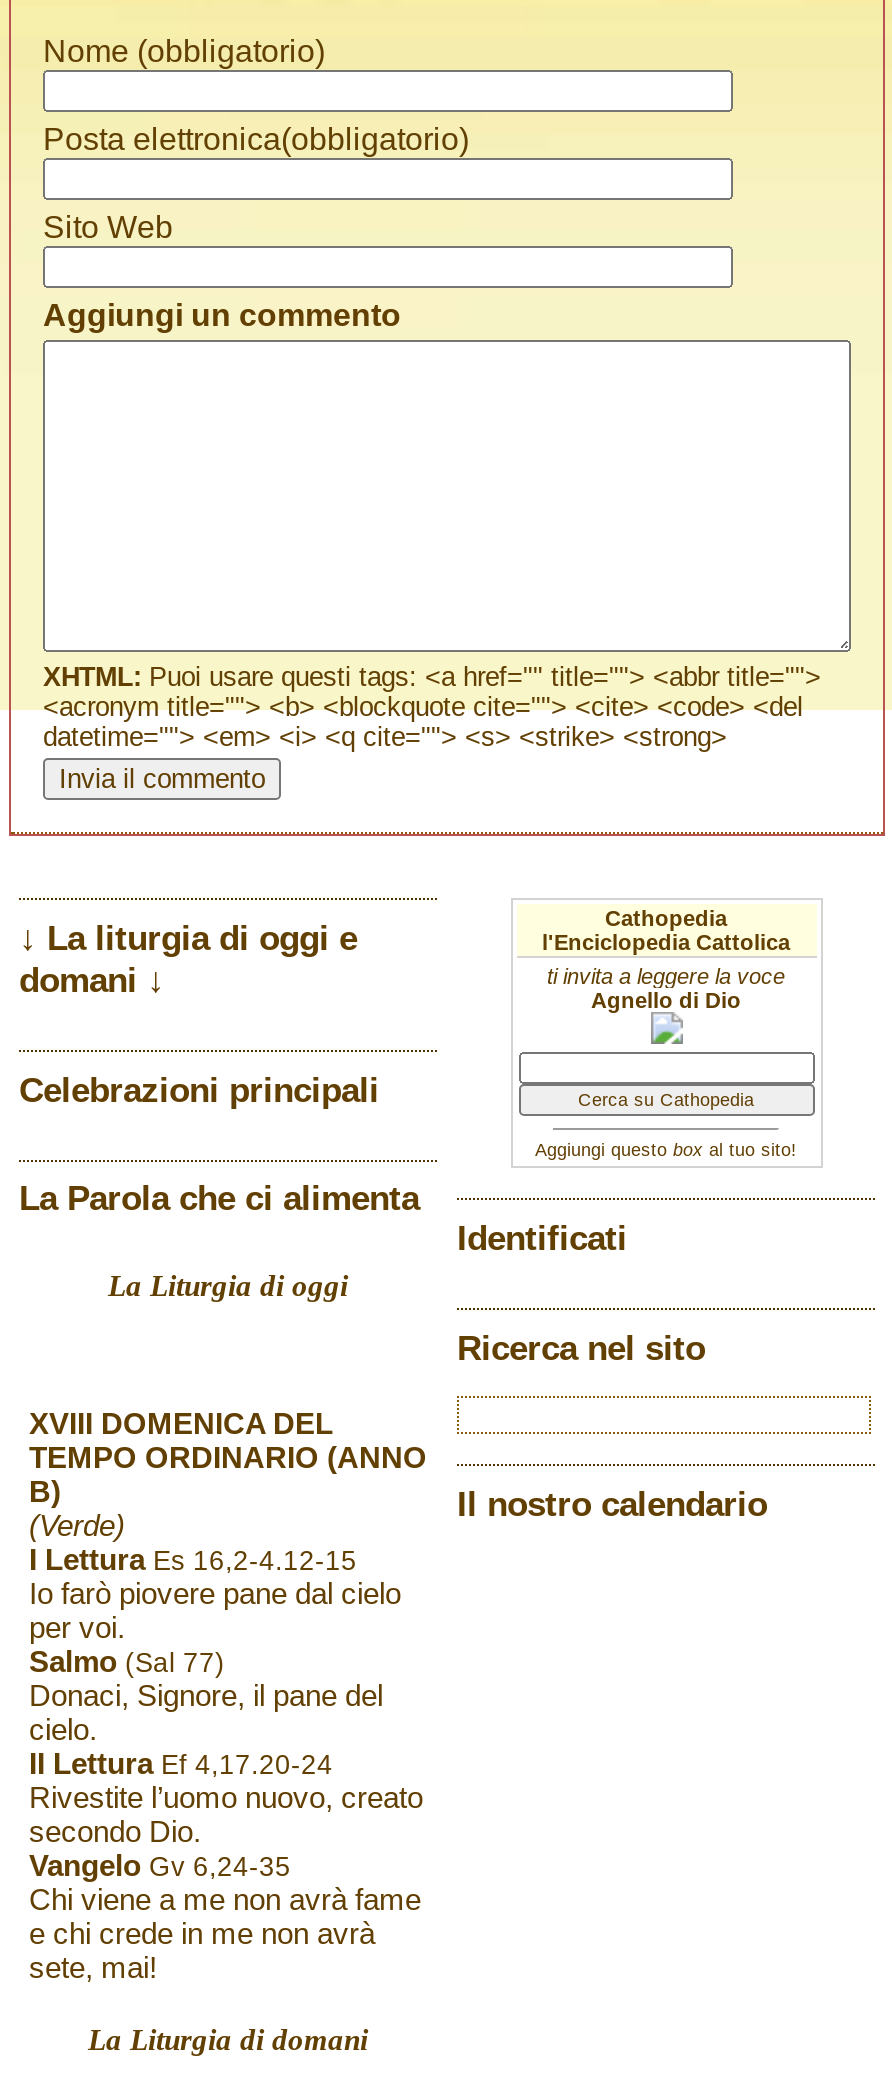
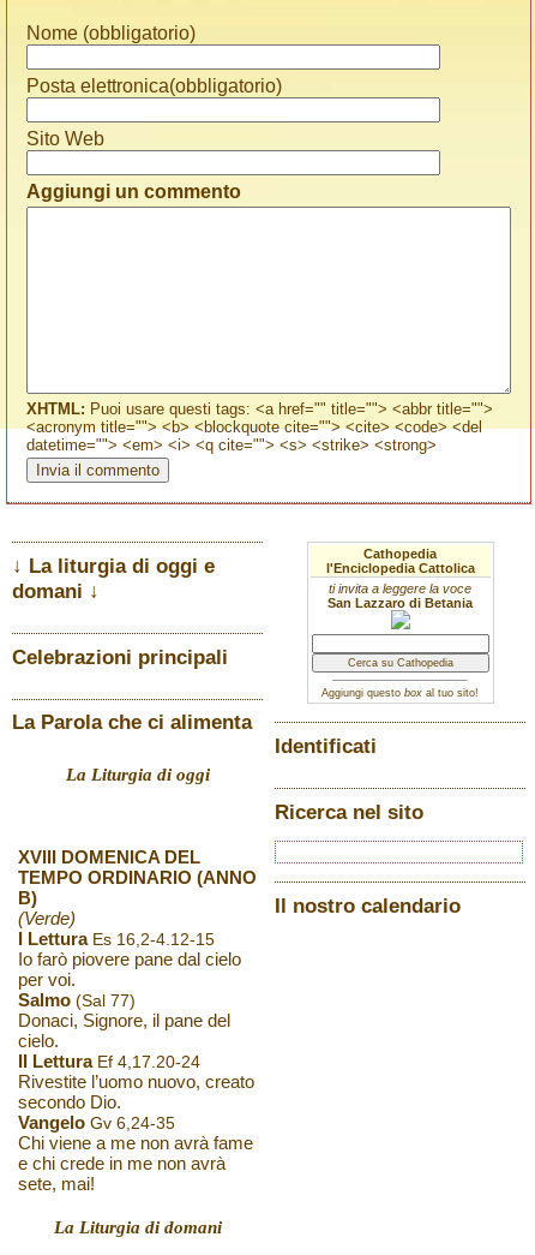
[591,988,741,1012] Agnello di Dio -> [327,596,473,610] San Lazzaro di Betania

